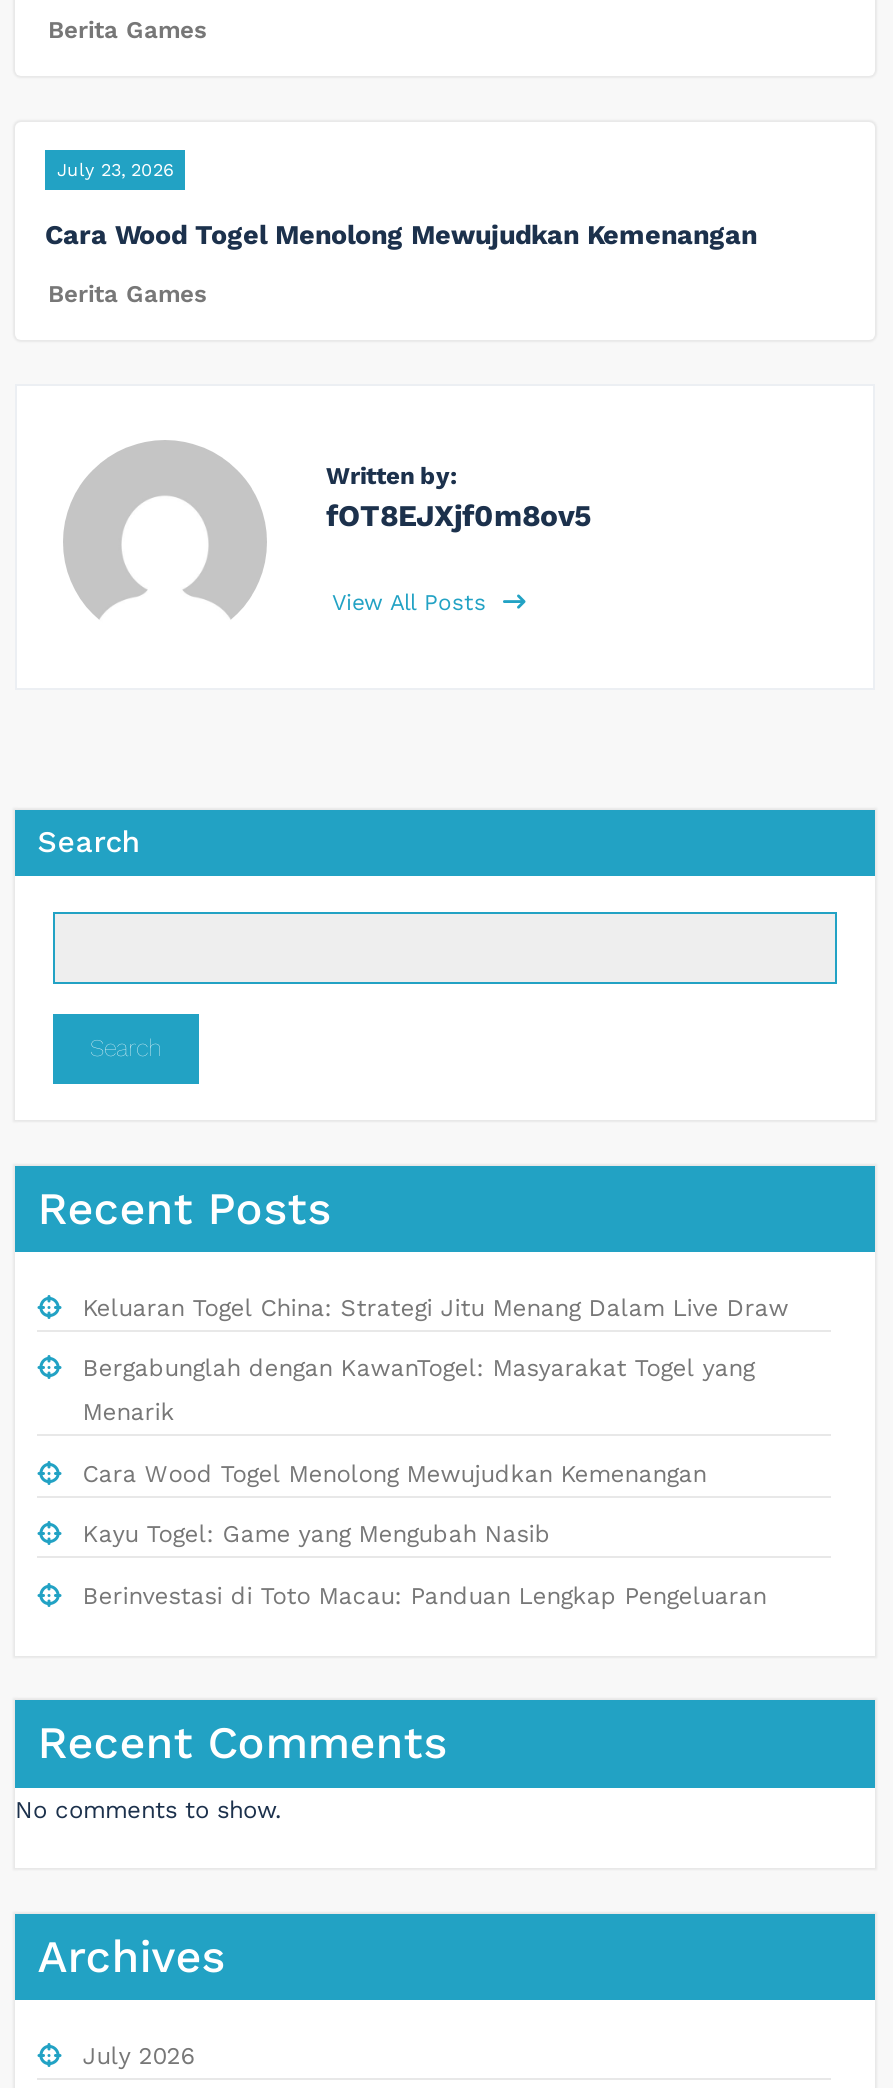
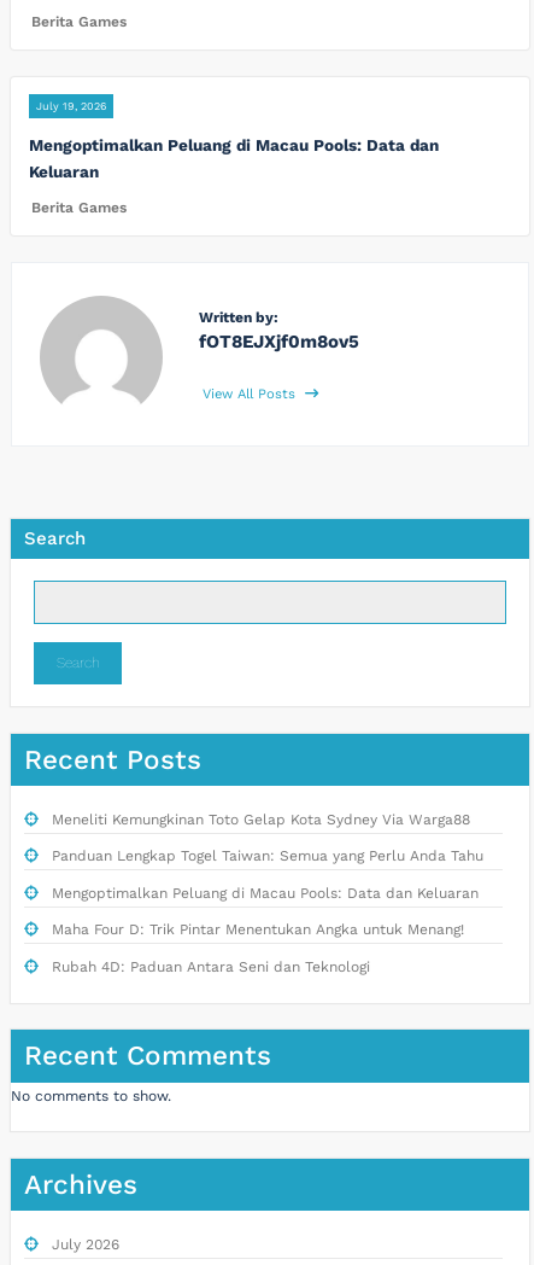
[57,160,173,180] July 23, 2026 -> [36,100,106,112] July 19, 2026
[45,218,757,250] Cara Wood Togel Menolong Mewujudkan Kemenangan -> [29,135,439,181] Mengoptimalkan Peluang di Macau Pools: Data dan | Keluaran
moved [37,280,592,1234] -> [24,199,359,775]: Berita Games | Written by: | fOT8EJXjf0m8ov5 | View All Posts | Search | Search | Recent Posts
[83,1294,789,1610] Keluaran Togel China: Strategi Jitu Menang Dalam Live Draw | Bergabunglah dengan KawanTogel: Masyarakat Togel yang | Menarik | Cara Wood Togel Menolong Mewujudkan Kemenangan | Kayu Togel: Game yang Mengubah Nasib | Berinvestasi di Toto Macau: Panduan Lengkap Pengeluaran -> [52,811,483,975] Meneliti Kemungkinan Toto Gelap Kota Sydney Via Warga88 | Panduan Lengkap Togel Taiwan: Semua yang Perlu Anda Tahu | Mengoptimalkan Peluang di Macau Pools: Data dan Keluaran | Maha Four D: Trik Pintar Menentukan Angka untuk Menang! | Rubah 4D: Paduan Antara Seni dan Teknologi

